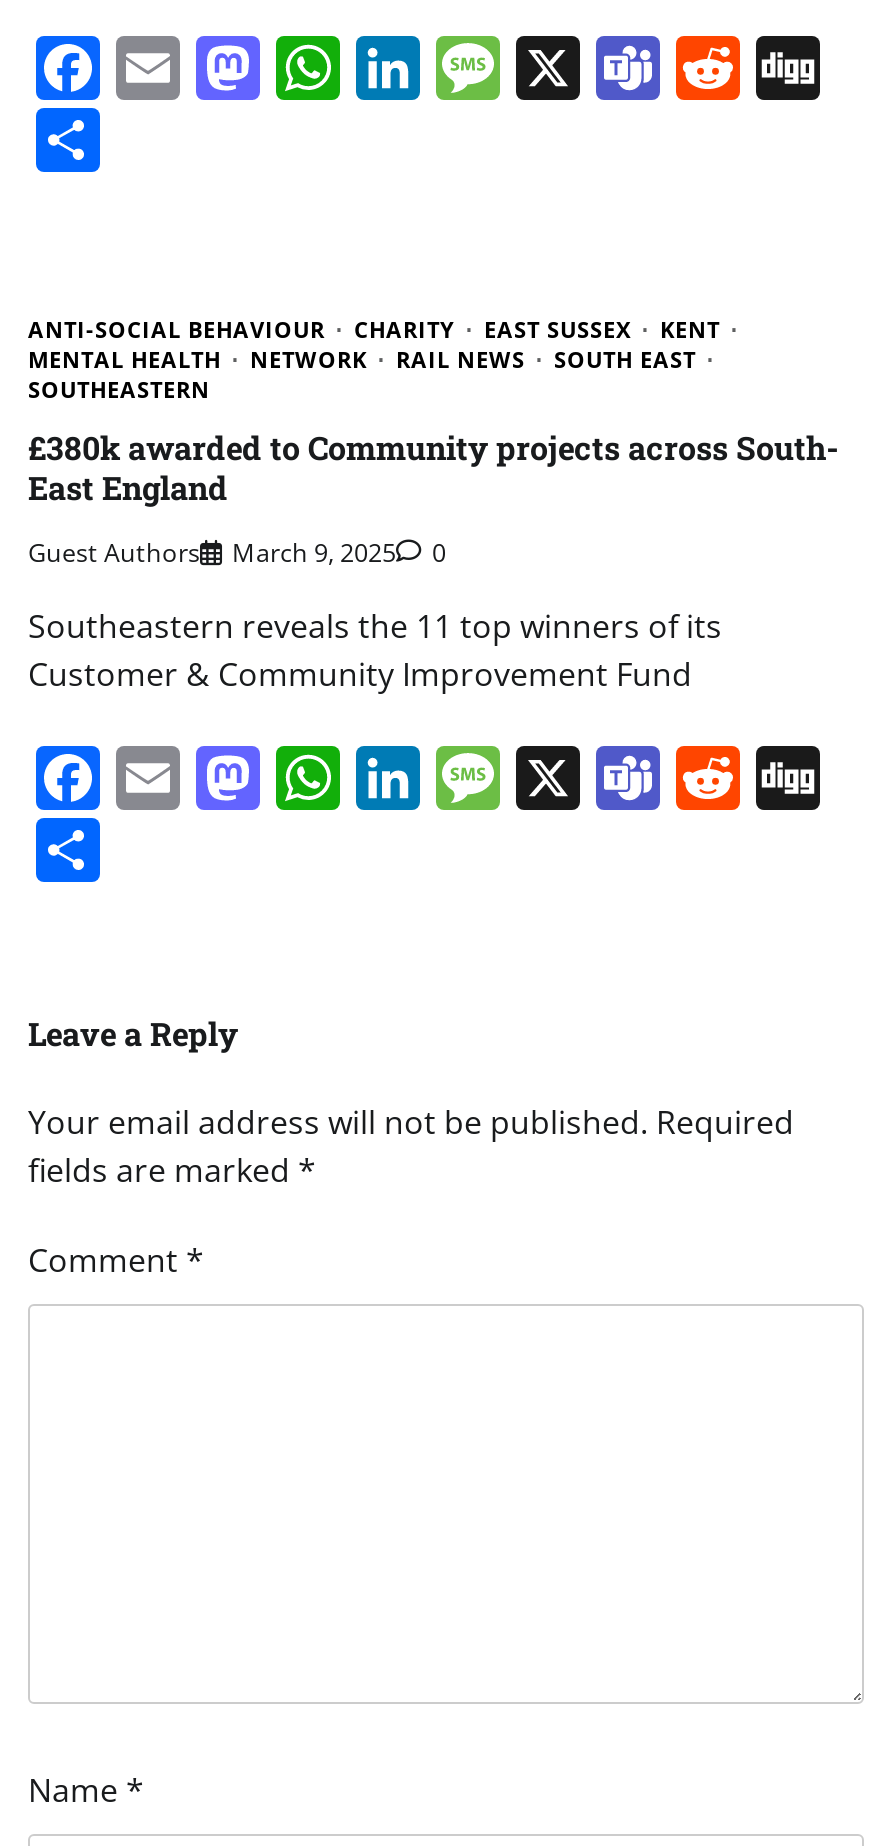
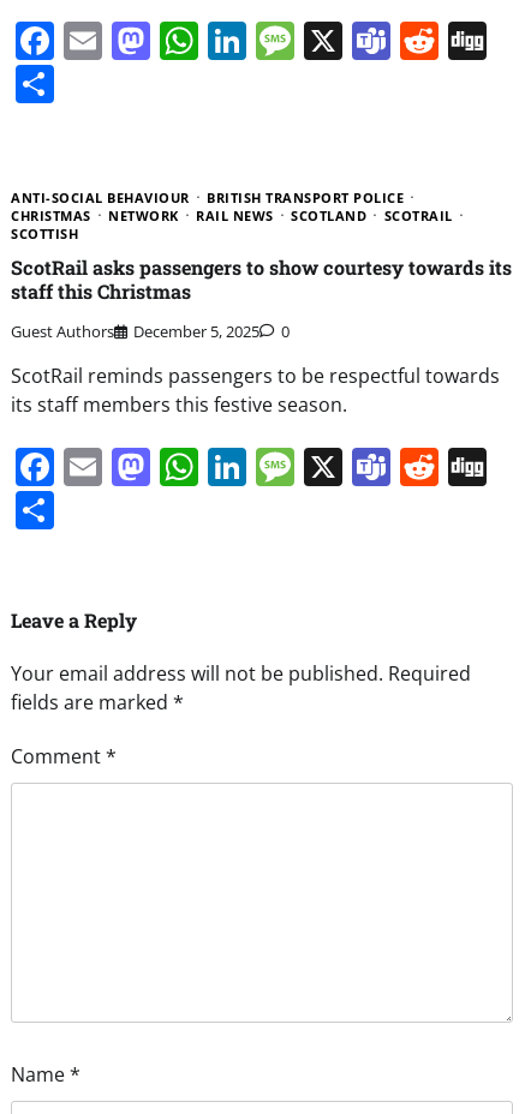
[28,314,720,374] CHARITY | EAST SUSSEX | KENT | MENTAL HEALTH -> [11,188,404,224] BRITISH TRANSPORT POLICE | CHRISTMAS
[28,344,696,404] SOUTH EAST | SOUTHEASTERN -> [11,206,452,242] SCOTLAND | SCOTRAIL | SCOTTISH
[28,425,838,507] £380k awarded to Community projects across South- | East England -> [11,255,512,304] ScotRail asks passengers to show courtesy towards its | staff this Christmas
[28,533,446,569] Guest Authors March 9, 2025 0 -> [11,320,290,342] Guest Authors December 5, 2025 0
[28,603,722,695] Southeastern reveals the 11 top winners of its | Customer & Community Improvement Fund -> [11,362,500,417] ScotRail reminds passengers to be respectful towards | its staff members this festive season.

